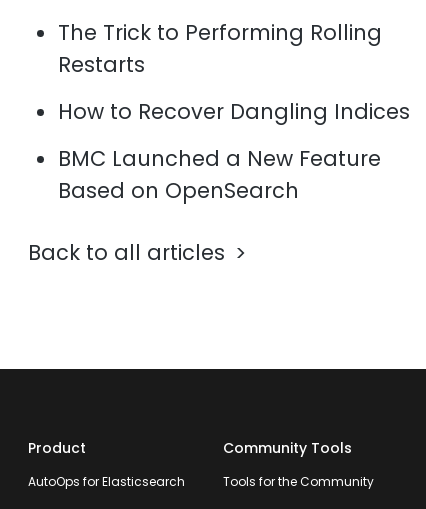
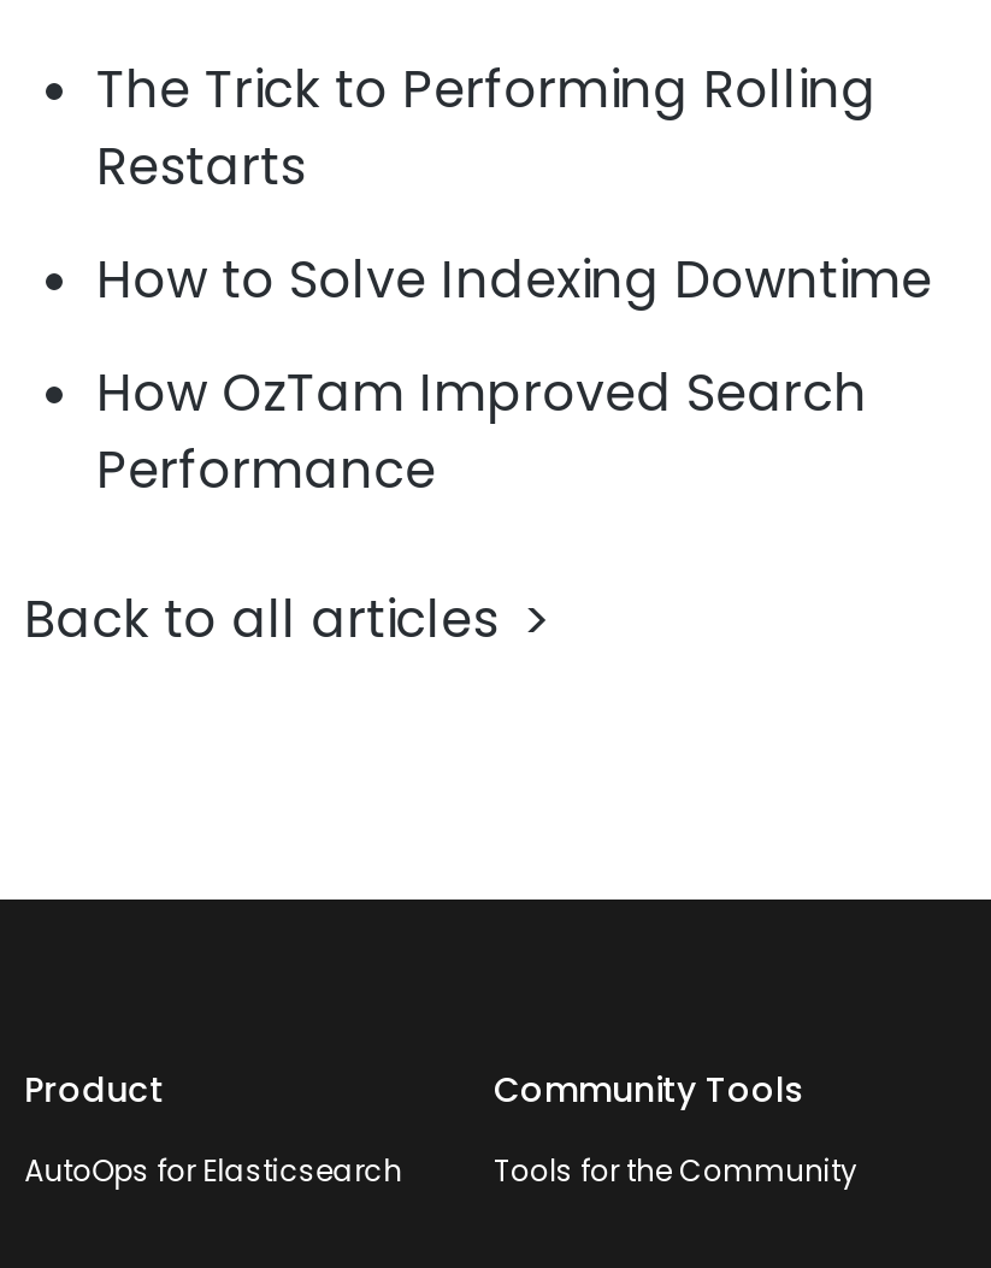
[58,97,410,126] How to Recover Dangling Indices -> [97,245,932,315] How to Solve Indexing Downtime
[58,144,381,205] BMC Launched a New Feature | Based on OpenSearch -> [97,358,867,505] How OzTam Improved Search | Performance

